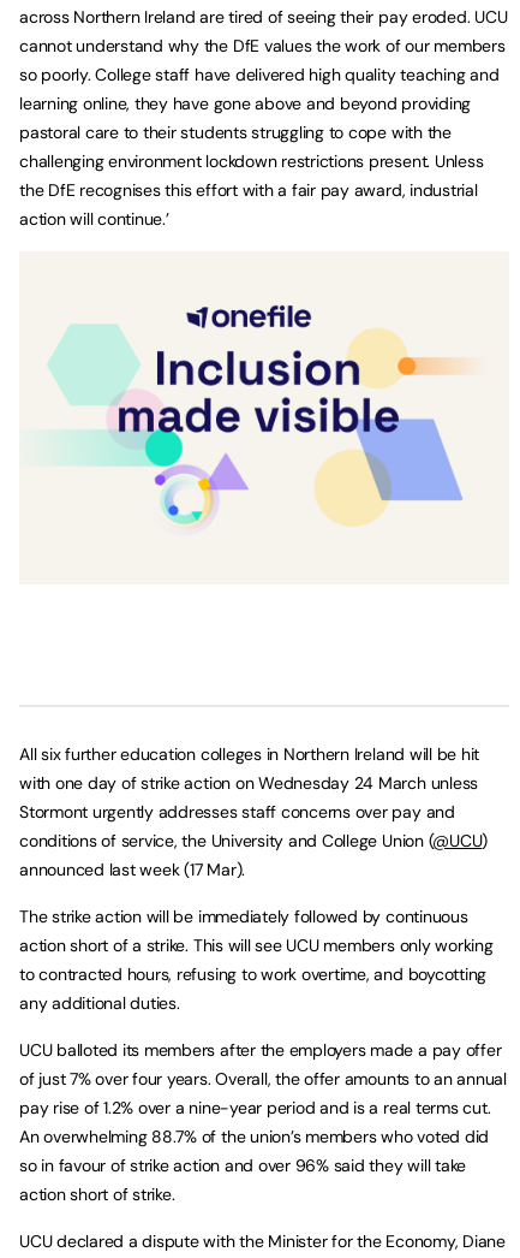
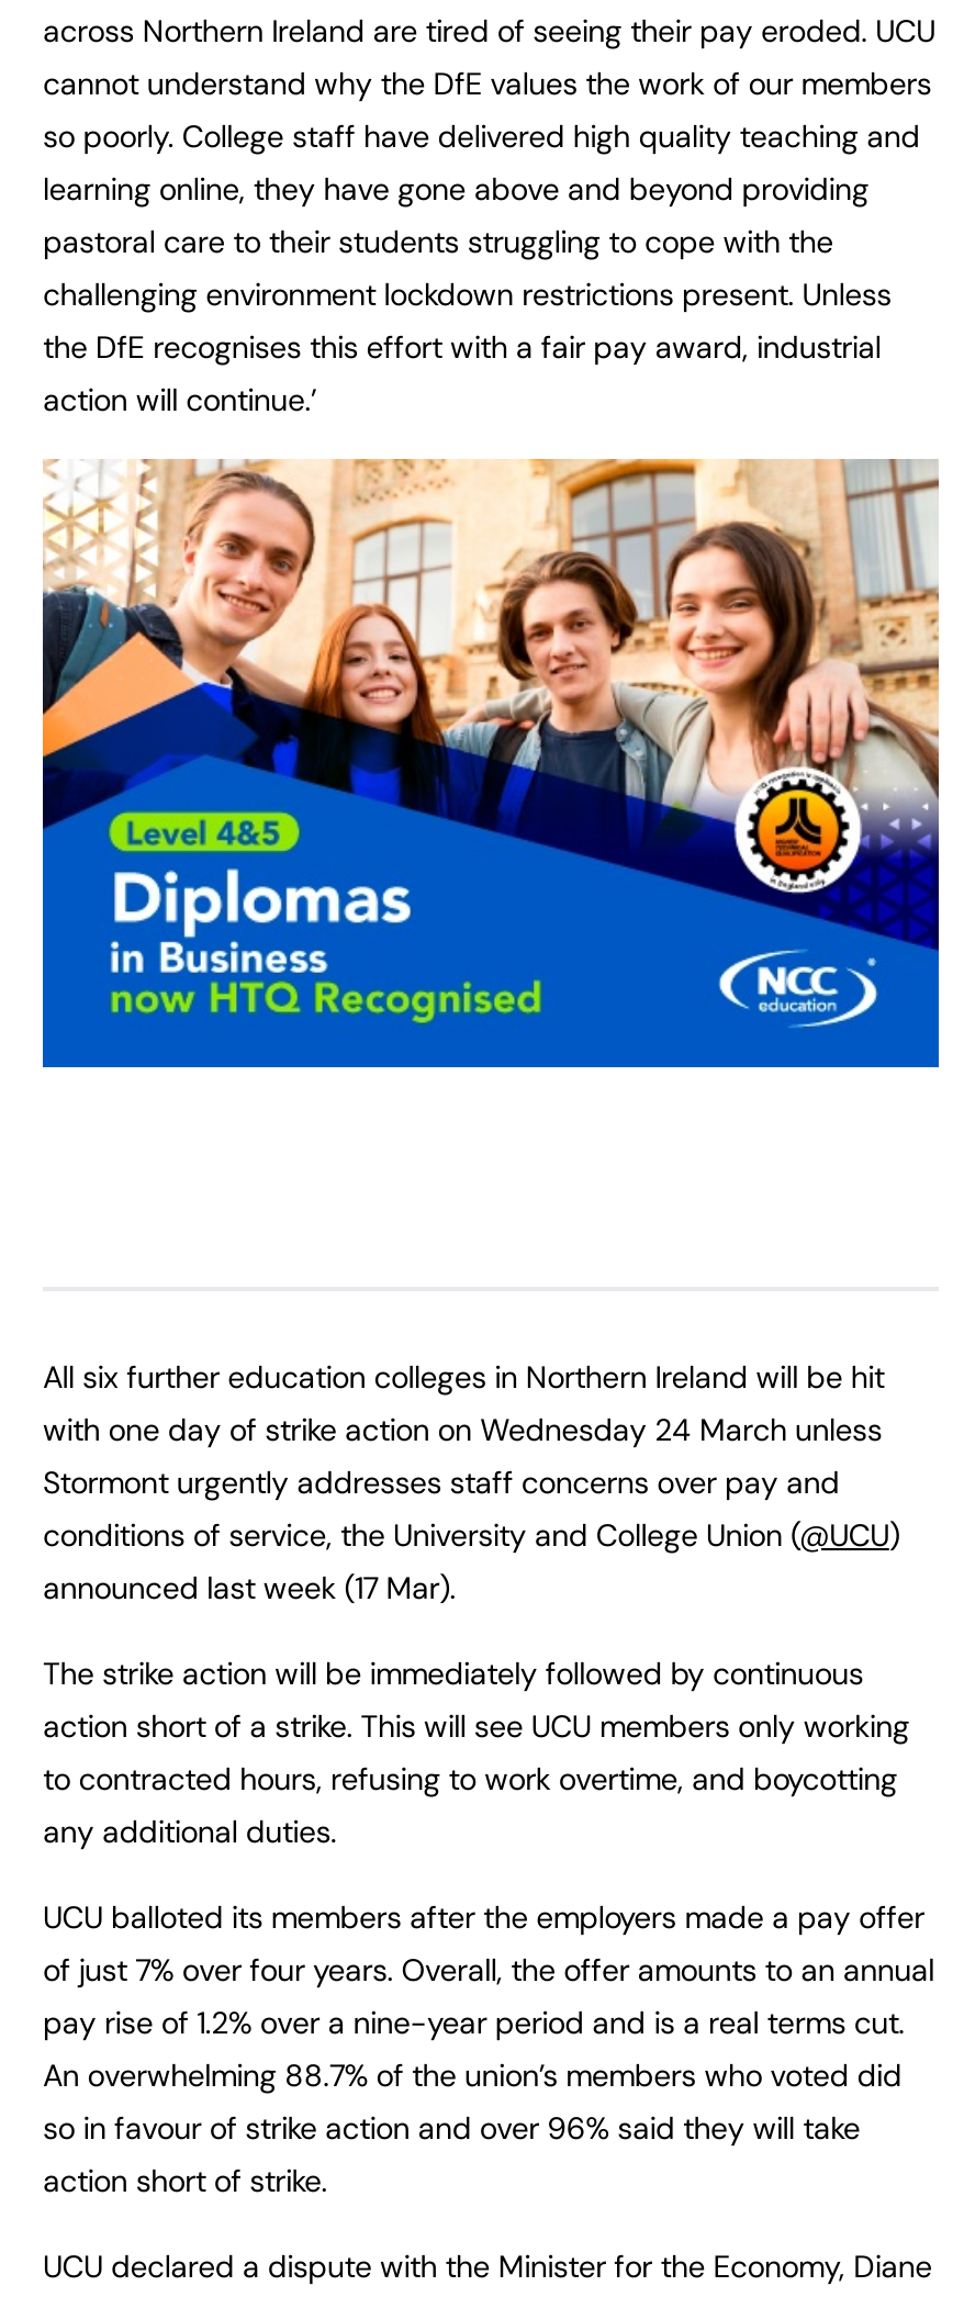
[19,251,509,585] [image] -> [41,457,941,1069] [image]

